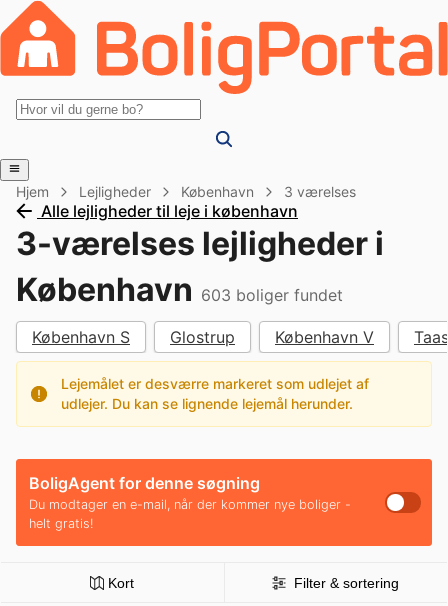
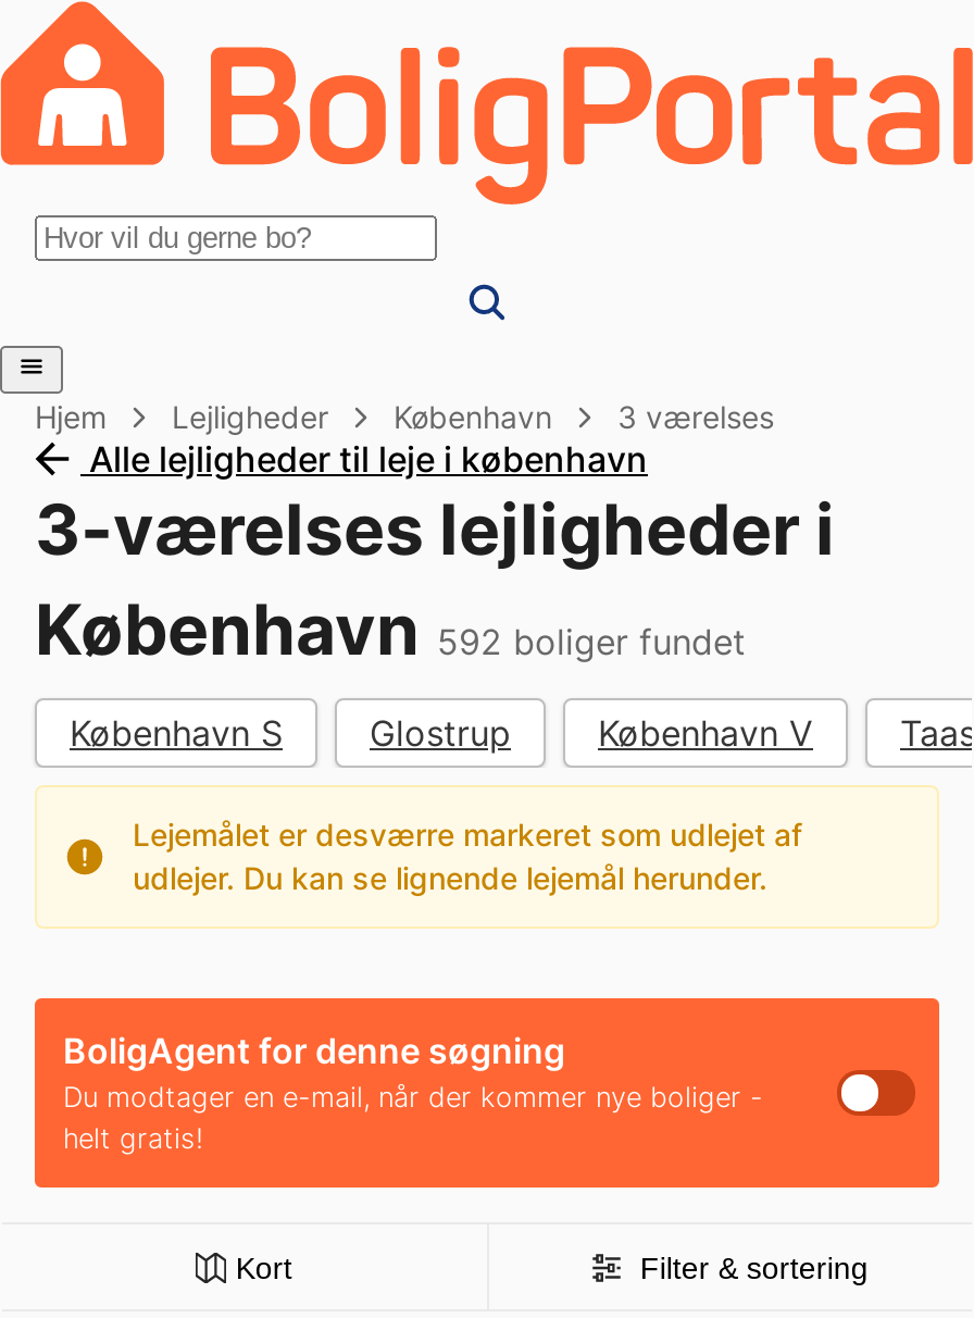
[16,270,343,309] København 603 boliger fundet -> [35,587,746,672] København 592 boliger fundet

